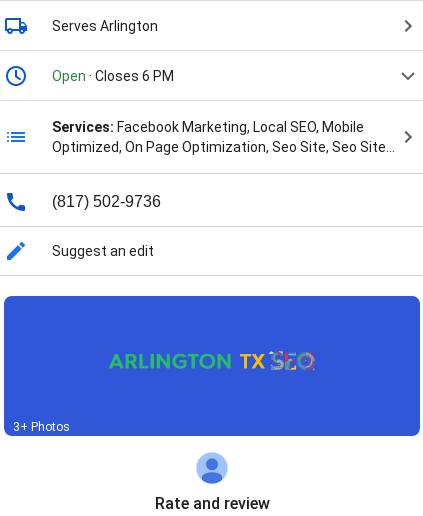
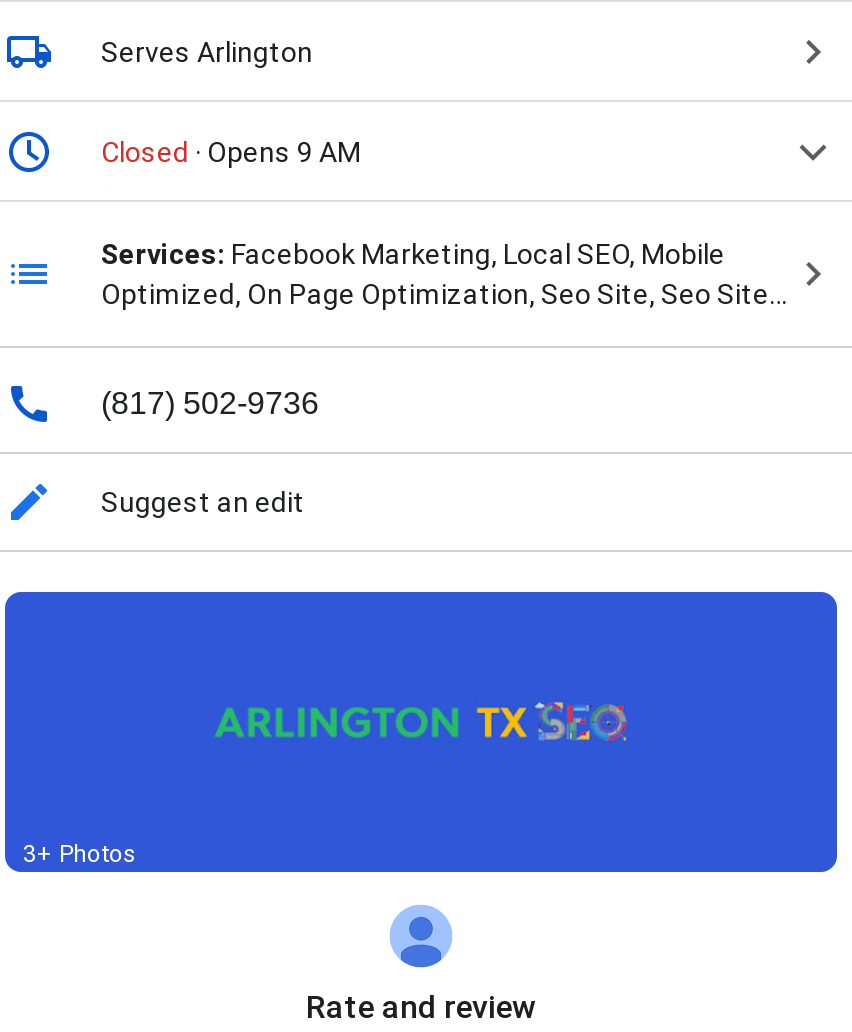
[52,68,174,84] Open · Closes 6 PM -> [101,136,361,168] Closed · Opens 9 AM

